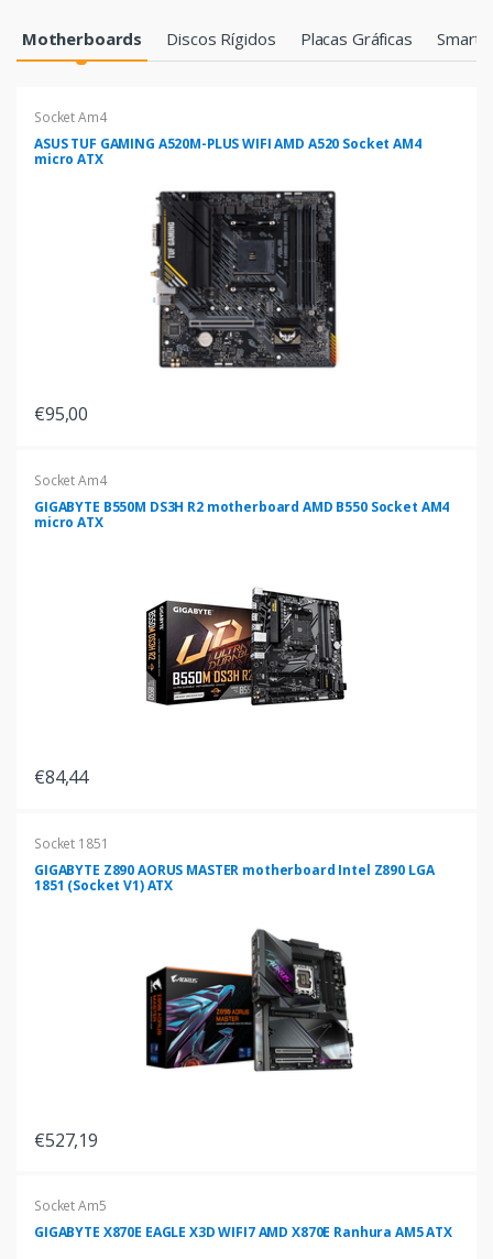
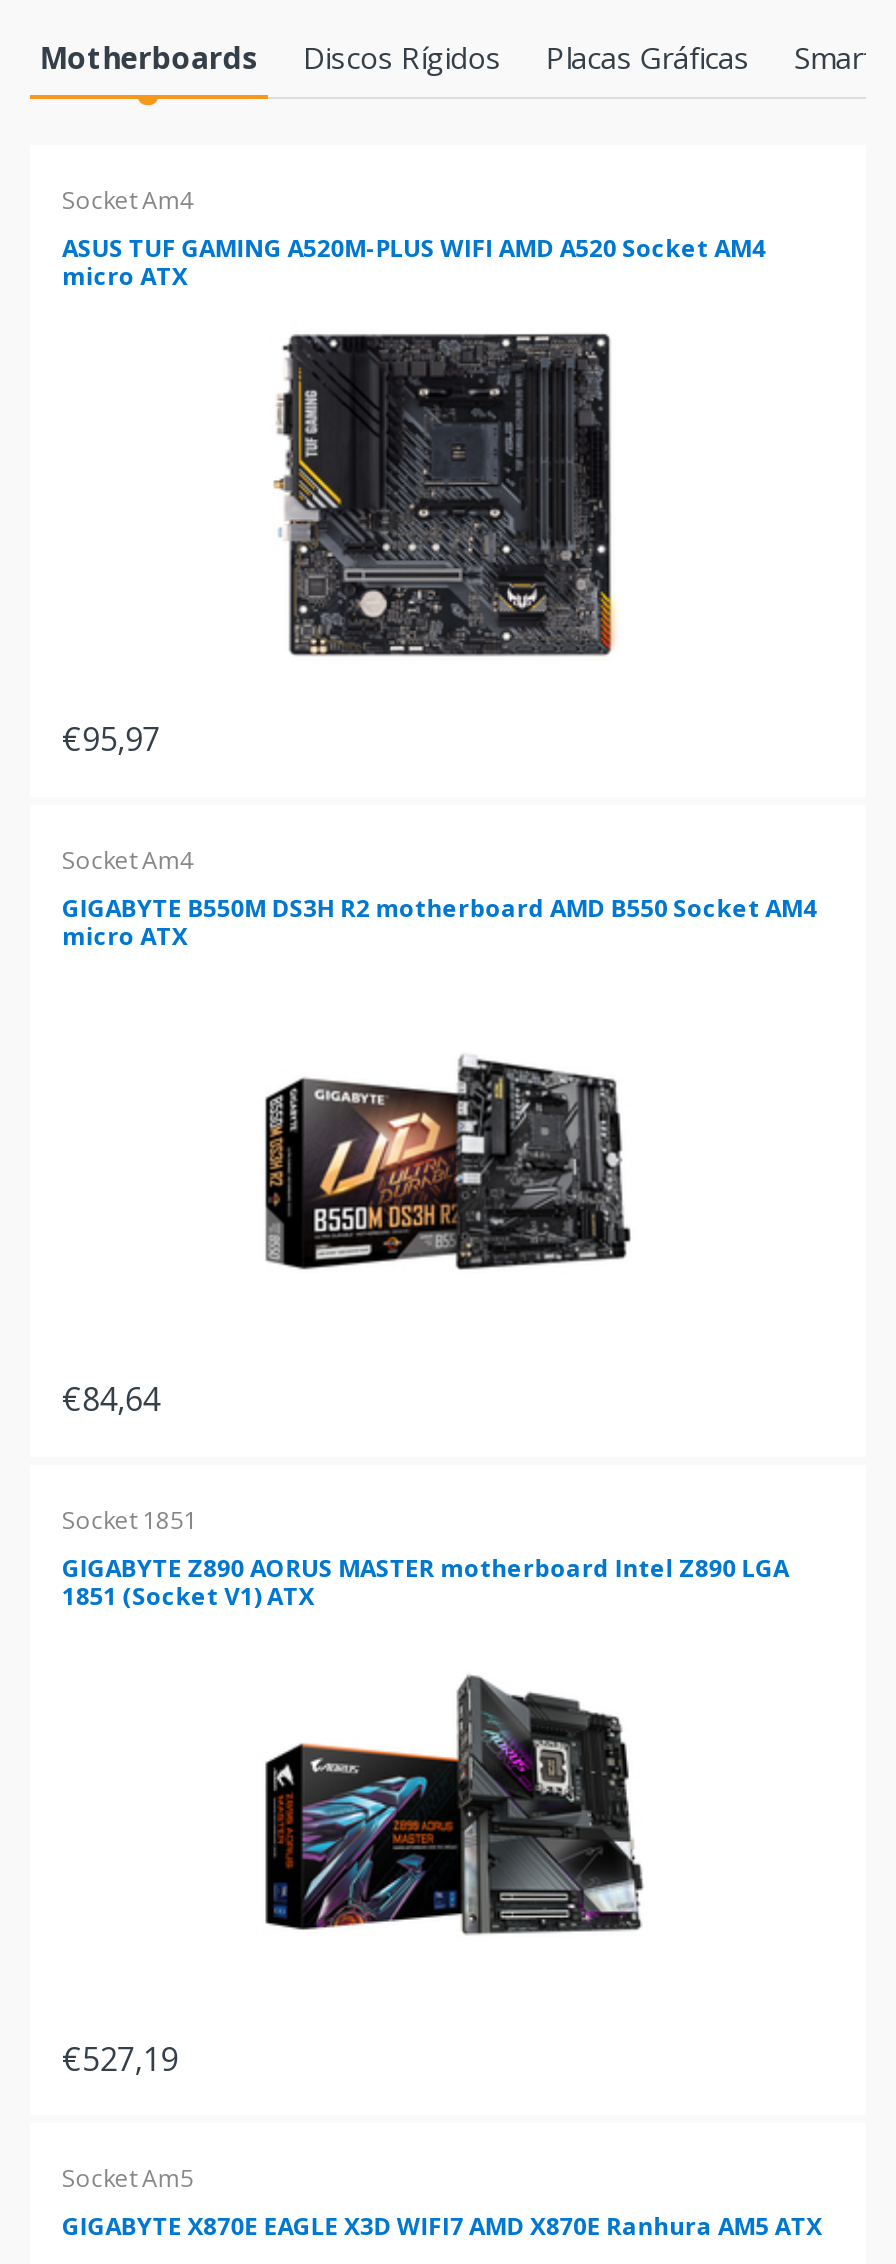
[34,401,88,425] €95,00 -> [62,716,160,760] €95,97
[34,764,88,789] €84,44 -> [62,1376,160,1420] €84,64

